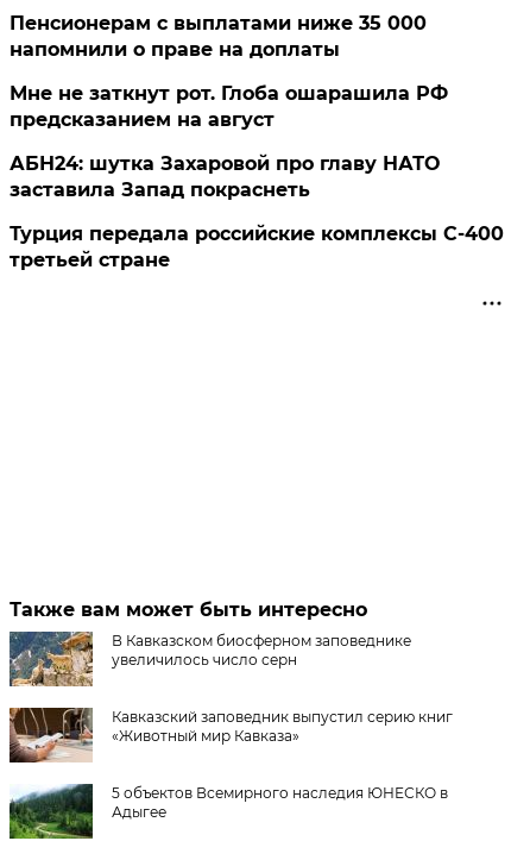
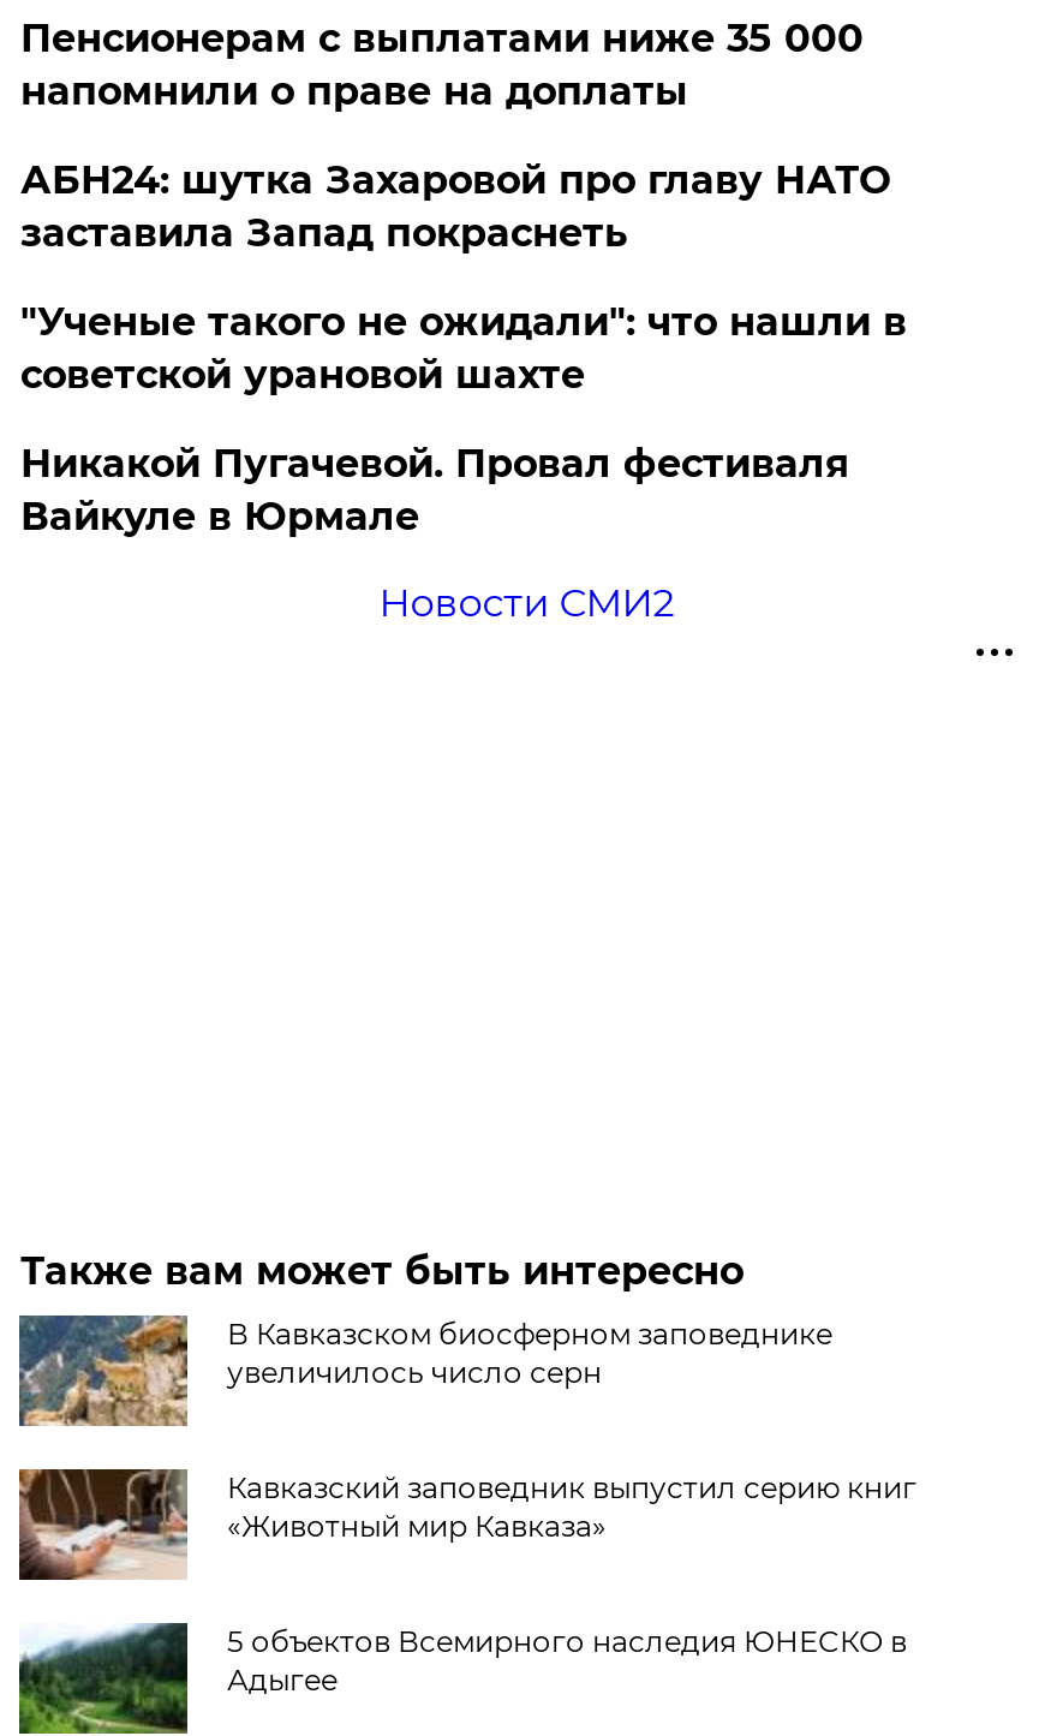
[10,82,448,131] Мне не заткнут рот. Глоба ошарашила РФ | предсказанием на август -> none
moved [10,152,440,201] -> [20,157,890,256]: АБН24: шутка Захаровой про главу НАТО | заставила Запад покраснеть
[10,222,504,271] Турция передала российские комплексы С-400 | третьей стране -> [20,299,907,626] "Ученые такого не ожидали": что нашли в | советской урановой шахте | Никакой Пугачевой. Провал фестиваля | Вайкуле в Юрмале | Новости СМИ2

